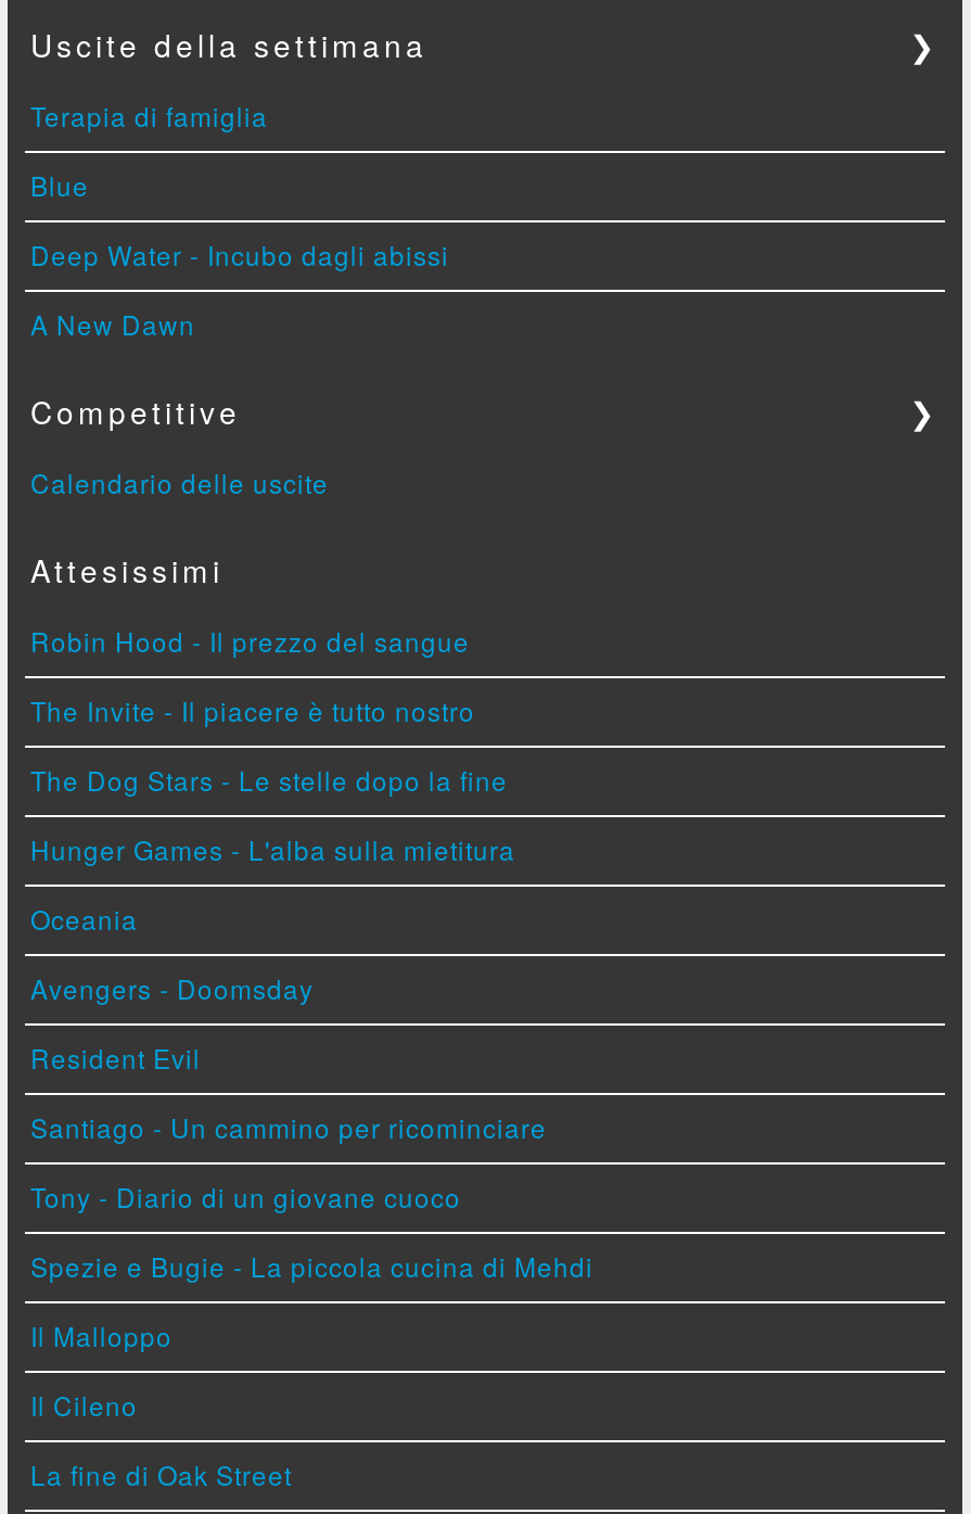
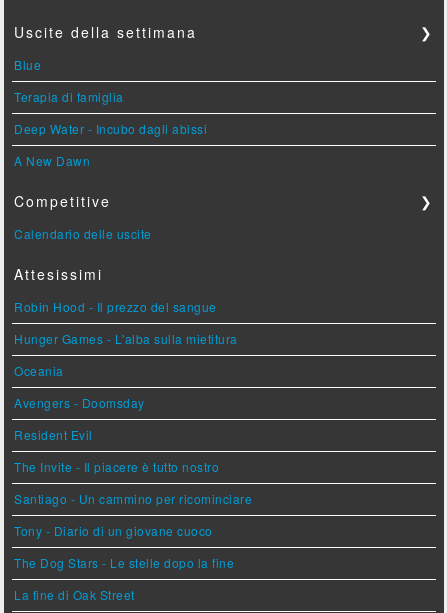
moved [30,96,268,133] -> [14,88,124,105]: Terapia di famiglia
moved [30,691,475,728] -> [14,458,219,475]: The Invite - Il piacere è tutto nostro
moved [30,761,508,797] -> [14,554,234,571]: The Dog Stars - Le stelle dopo la fine
[30,1247,593,1423] Spezie e Bugie - La piccola cucina di Mehdi | Il Malloppo | Il Cileno -> none

